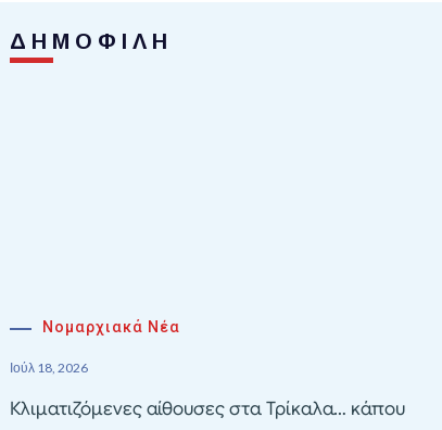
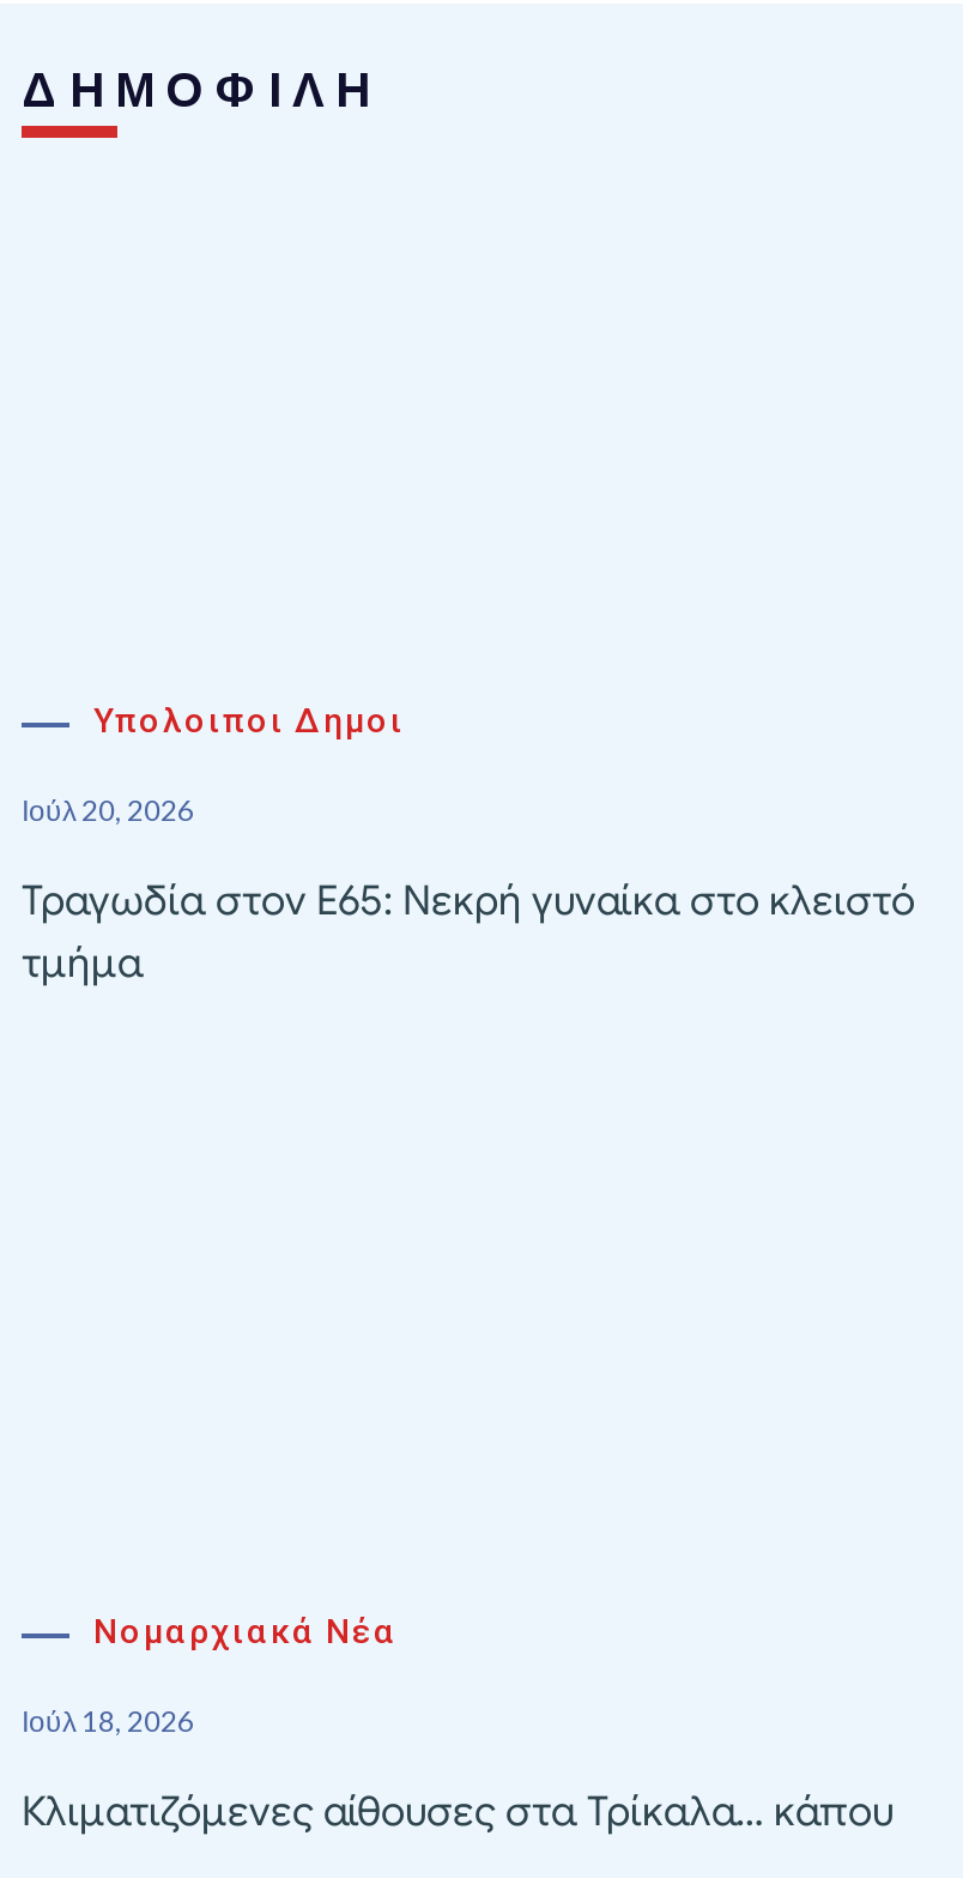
none -> [22,700,915,987] Υπολοιποι Δημοι | Ιούλ 20, 2026 | Τραγωδία στον Ε65: Νεκρή γυναίκα στο κλειστό | τμήμα

